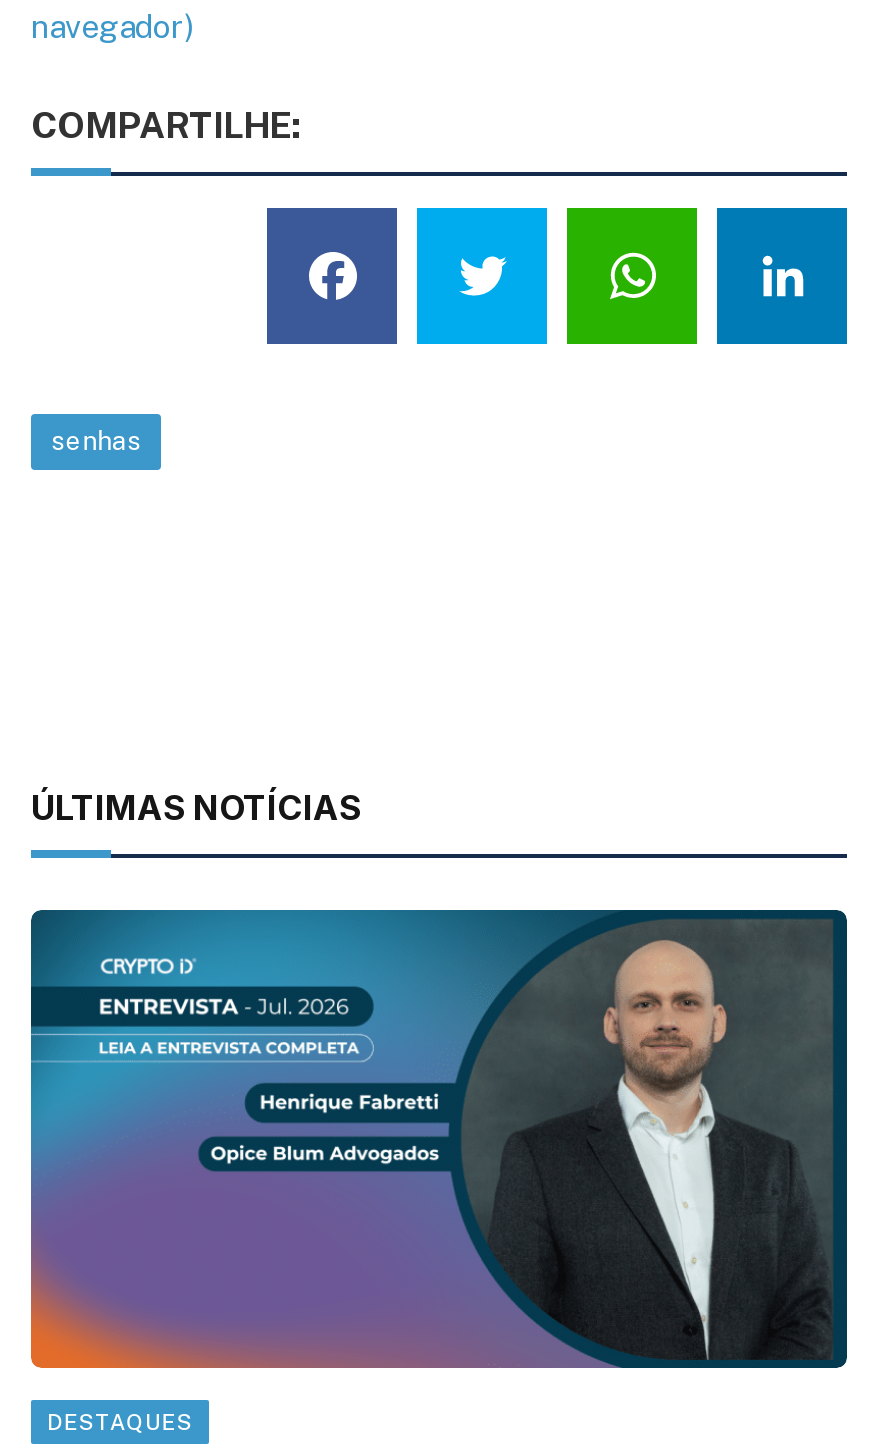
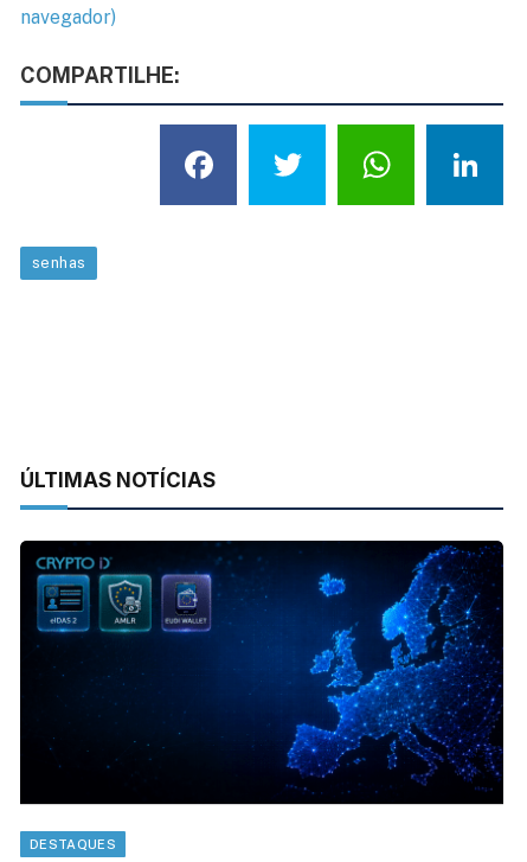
[29,908,849,1370] [image] -> [19,539,503,812] [image]

